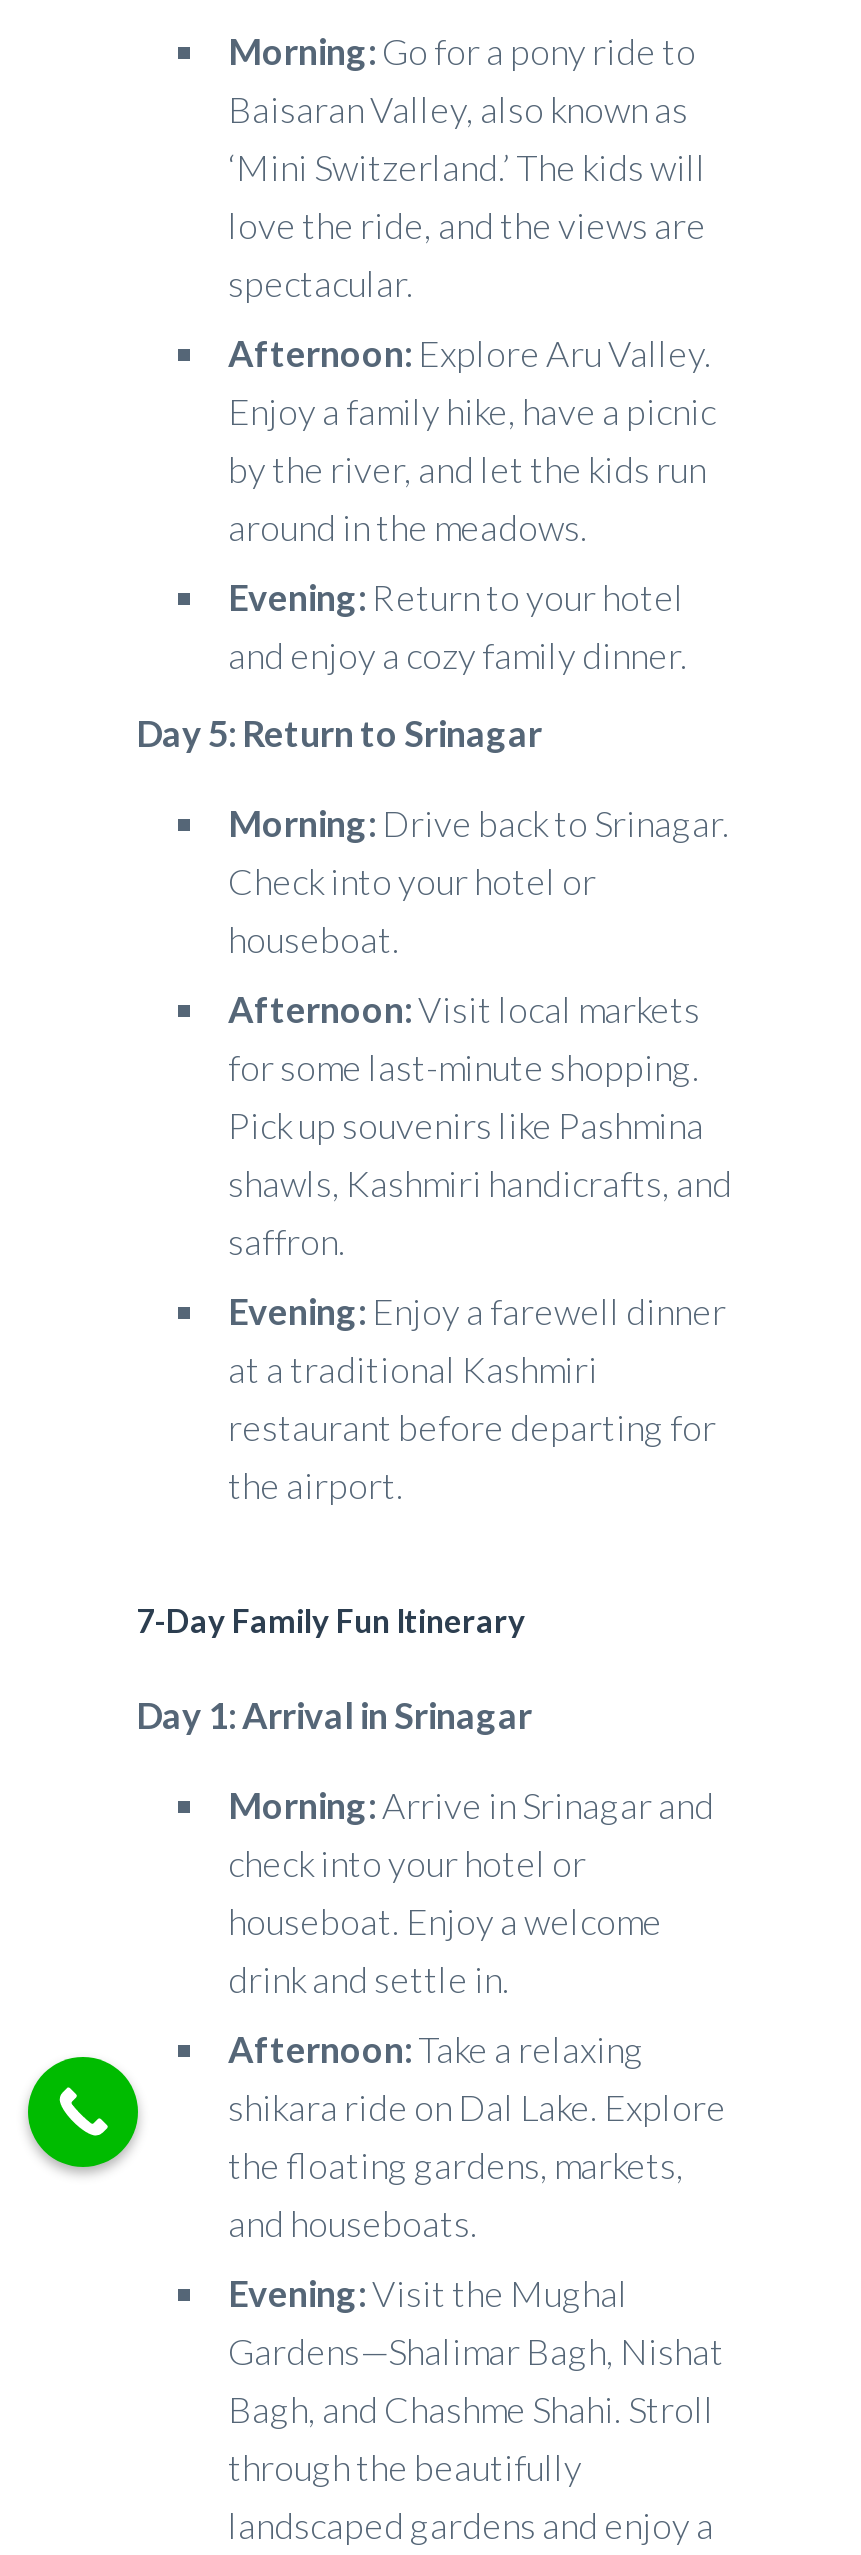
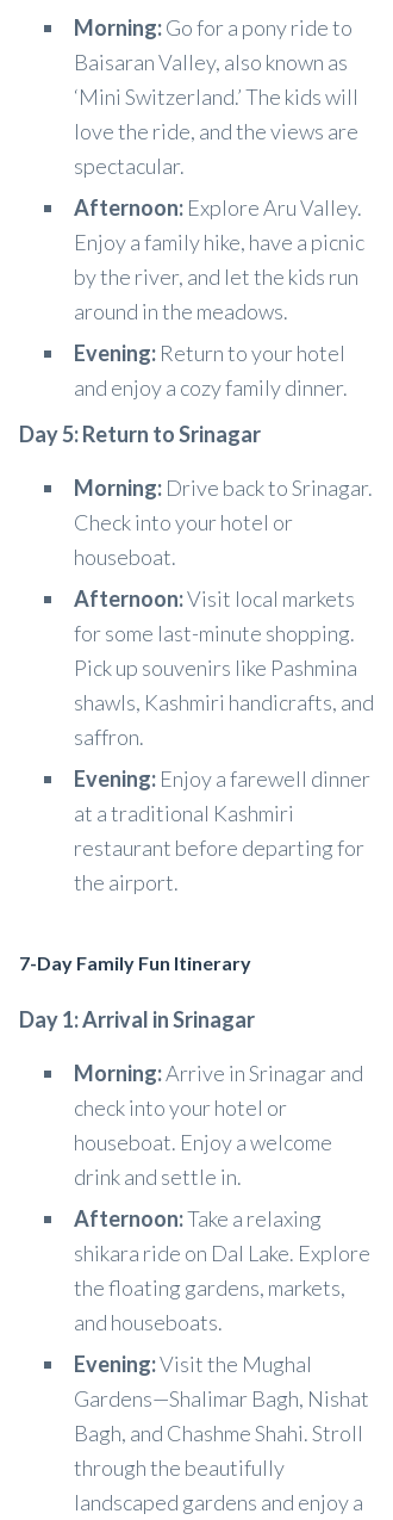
[22,2053,144,2179] [image] -> none

